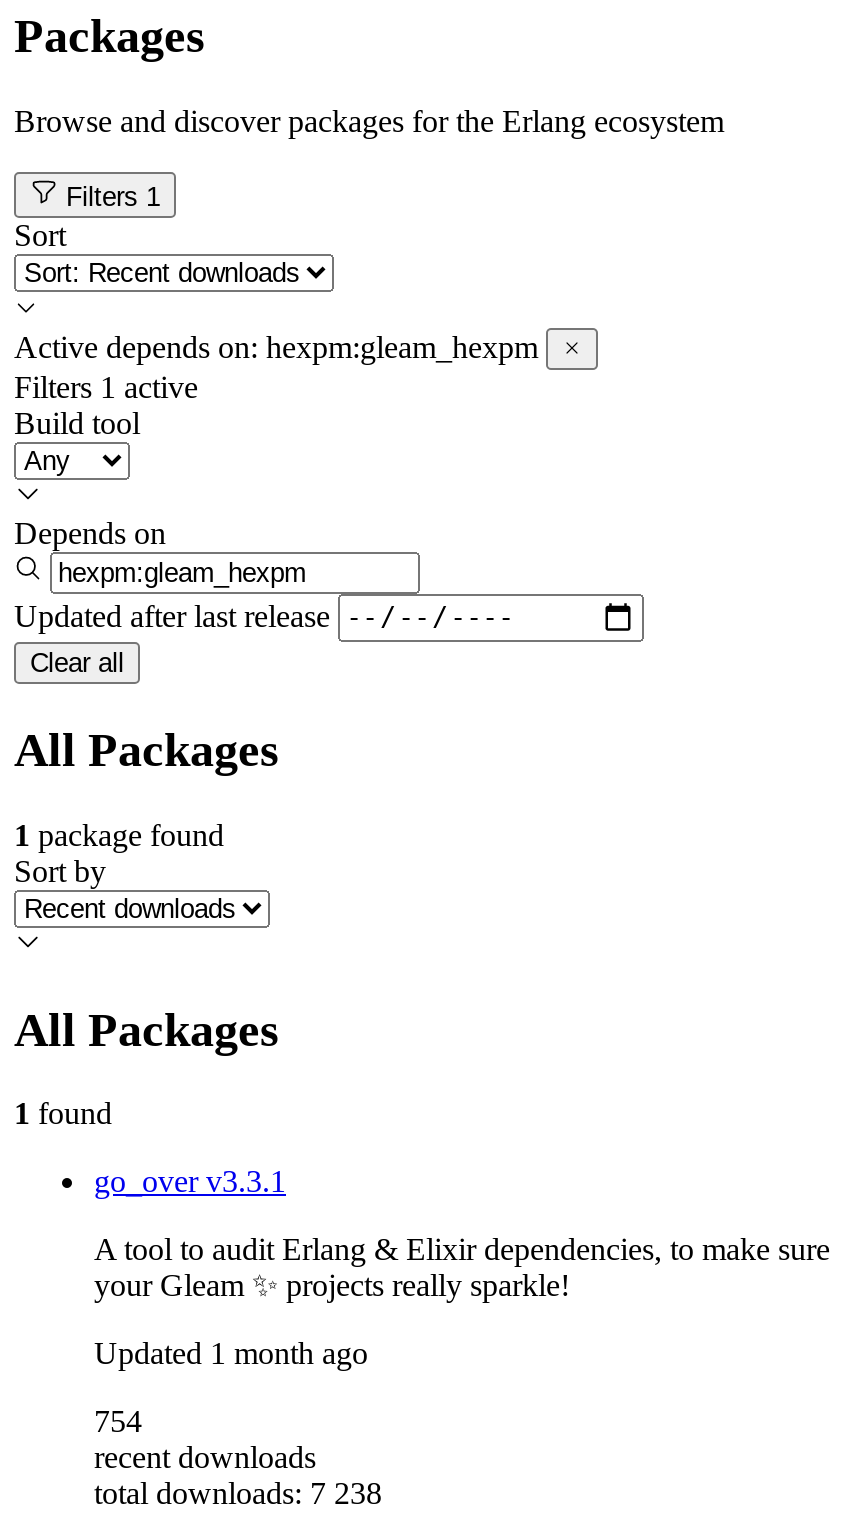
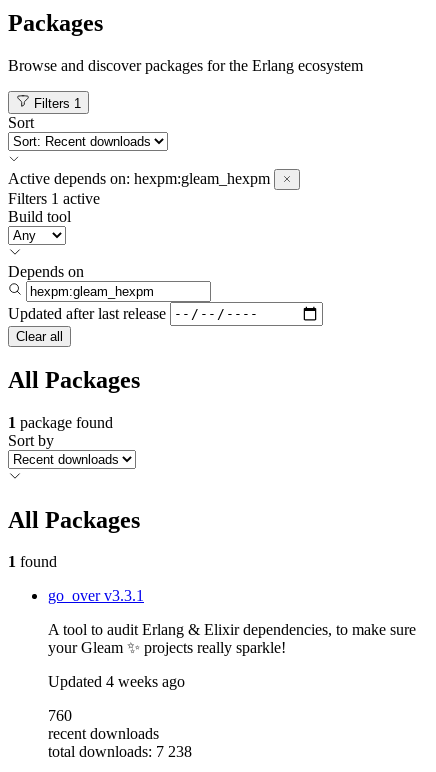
[94,1337,368,1371] Updated 1 month ago -> [48,673,185,690] Updated 4 weeks ago
[94,1405,142,1439] 754 -> [48,707,72,724] 760

